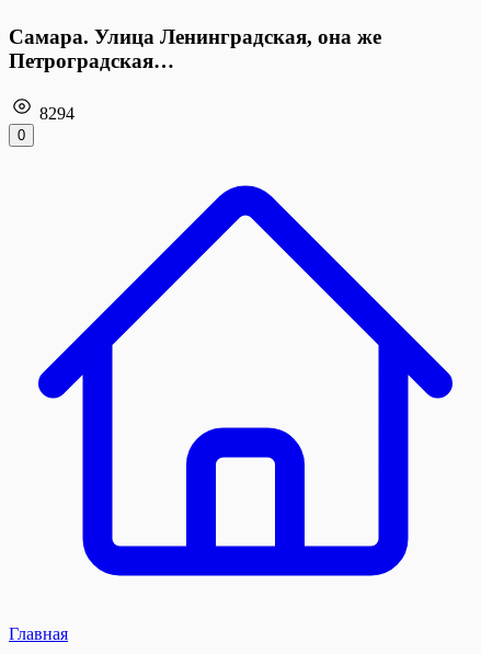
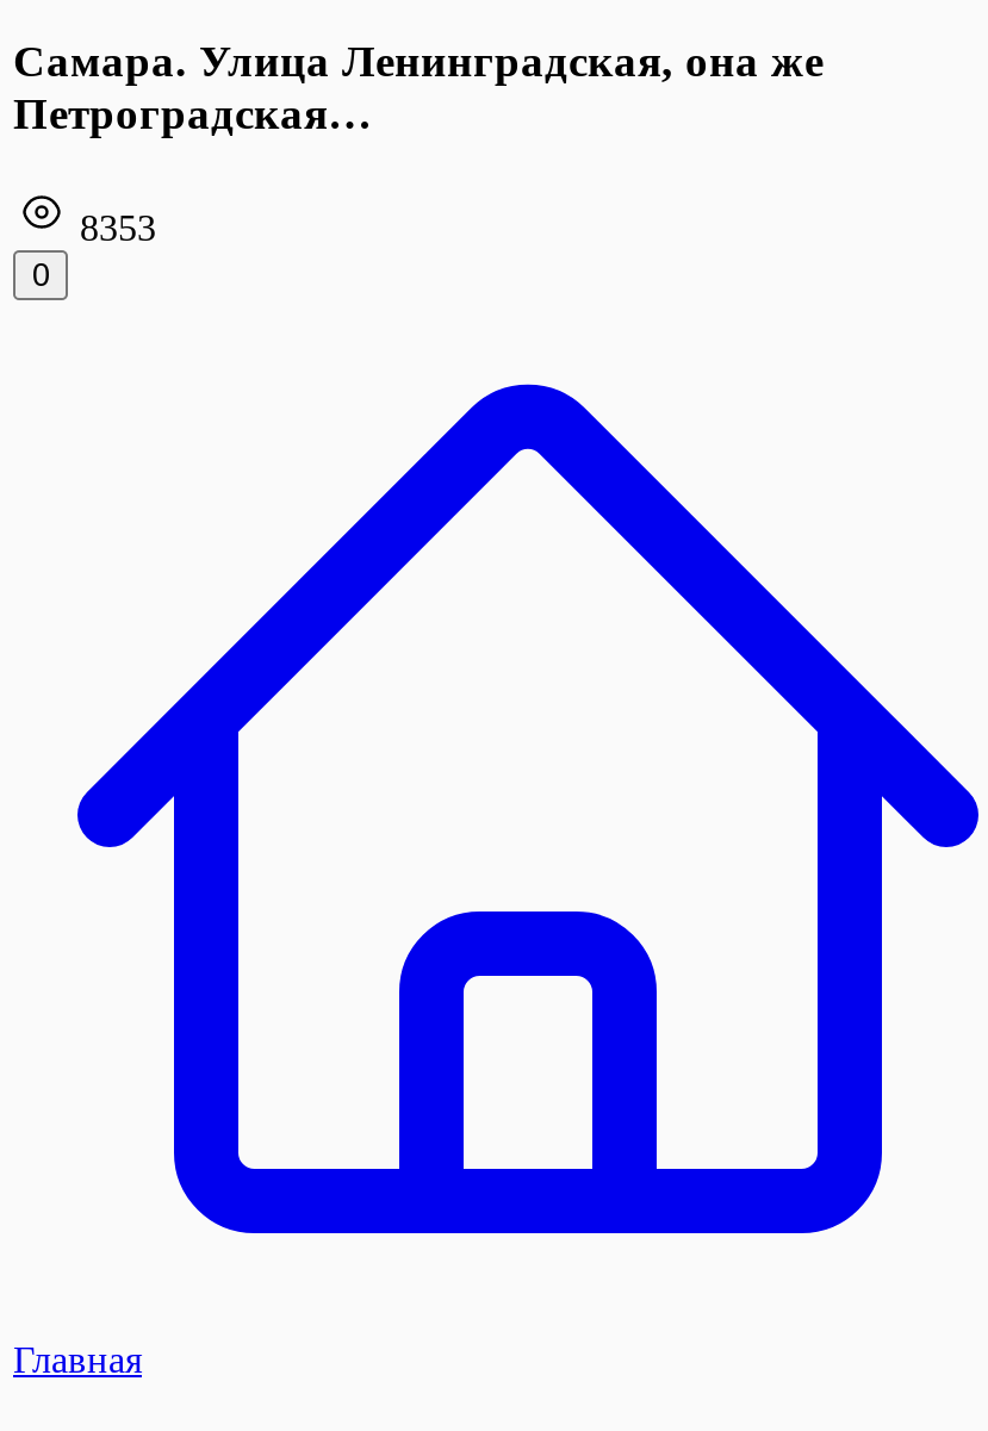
[39,105,75,123] 8294 -> [80,208,156,249] 8353

